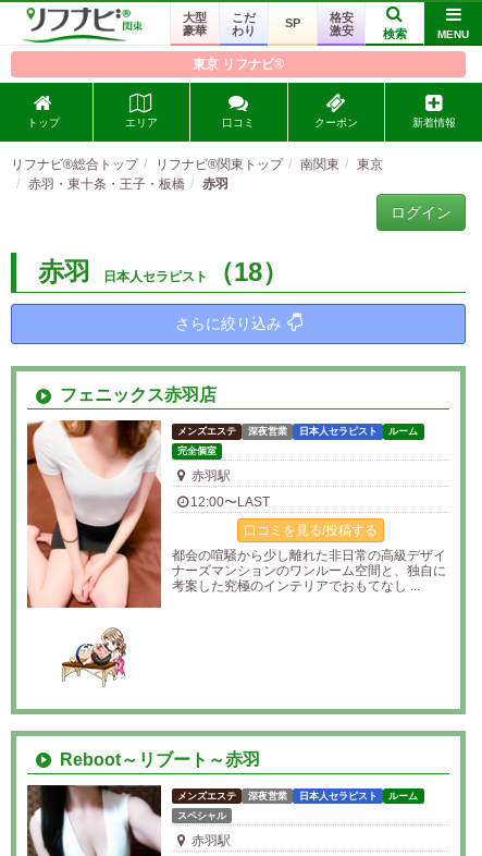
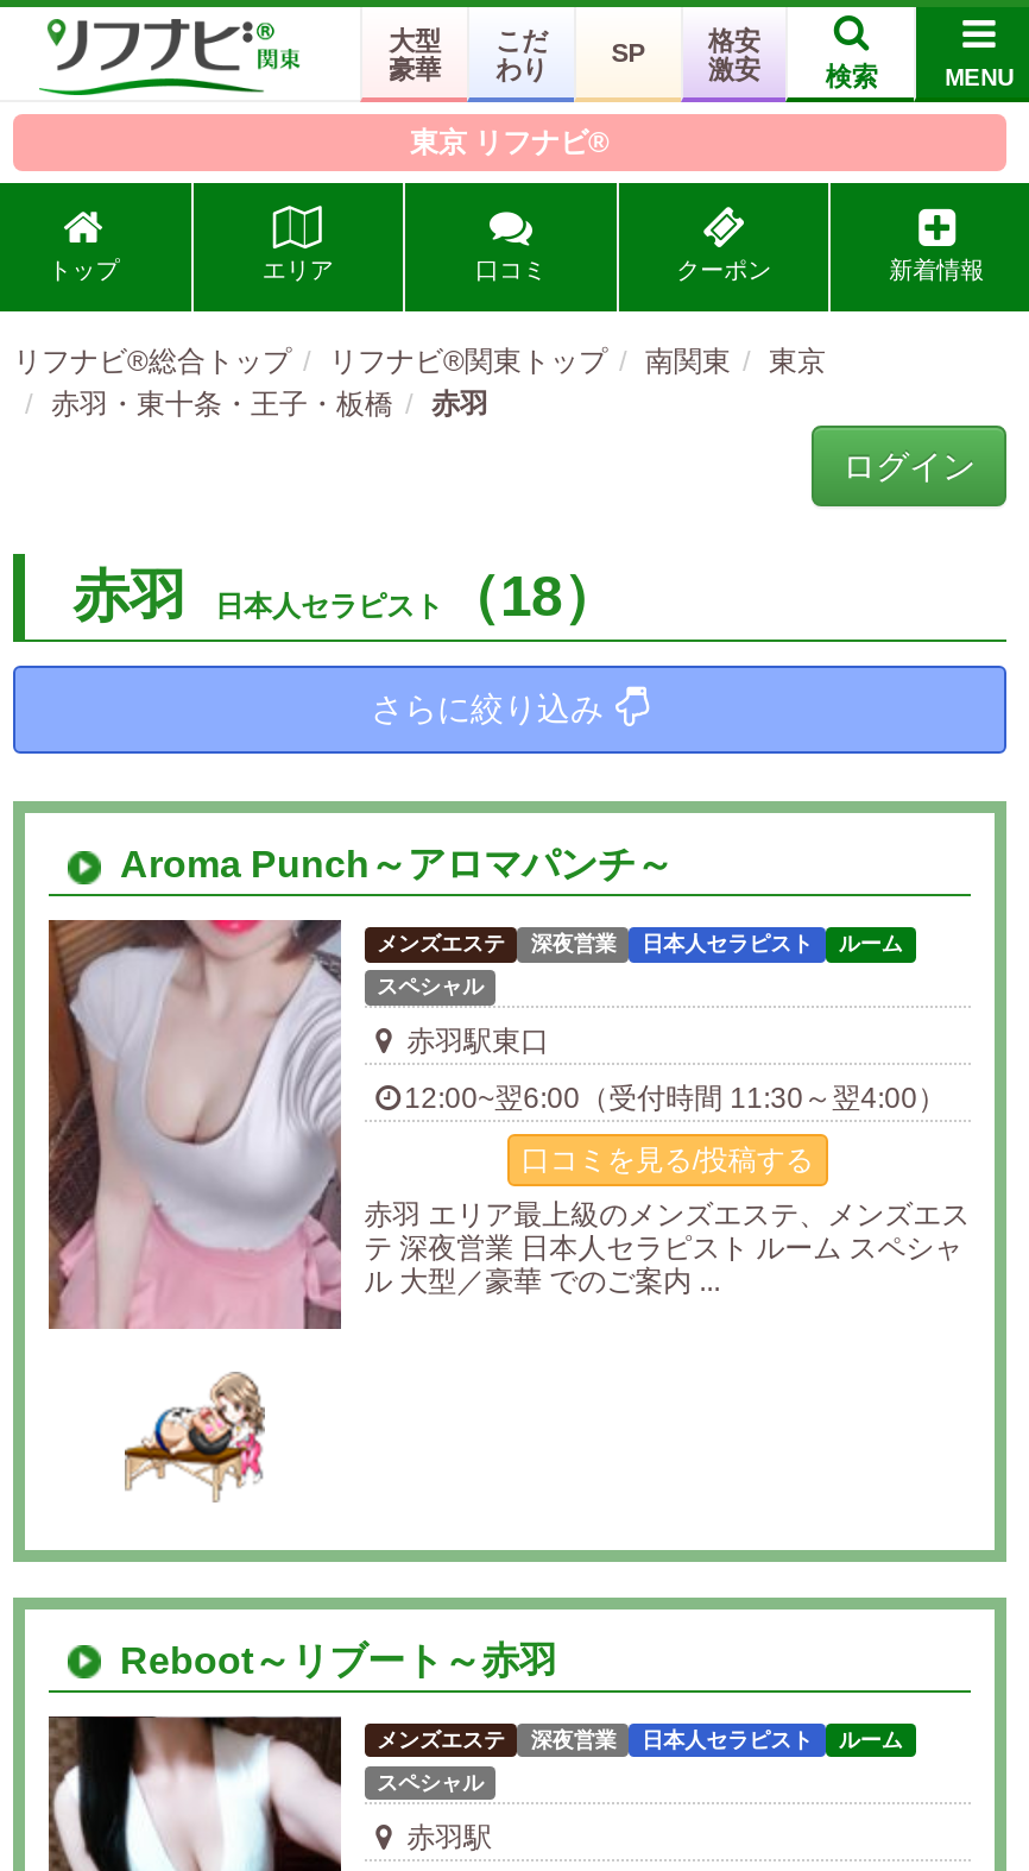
[51,386,225,404] フェニックス赤羽店 -> [101,844,693,884] Aroma Punch～アロマパンチ～
[27,419,446,609] [image] | 都会の喧騒から少し離れた非日常の高級デザイ | ナーズマンションのワンルーム空間と、独自に | 考案した究極のインテリアでおもてなし ... -> [46,918,970,1329] [image] | 赤羽 エリア最上級のメンズエステ、メンズエス | テ 深夜営業 日本人セラピスト ルーム スペシャ | ル 大型／豪華 でのご案内 ...
[177,445,217,456] 完全個室 -> [377,975,484,999] スペシャル
[185,468,230,484] 赤羽駅 -> [393,1025,549,1058] 赤羽駅東口
[188,494,270,510] 12:00〜LAST -> [400,1082,946,1115] 12:00~翌6:00（受付時間 11:30～翌4:00）

